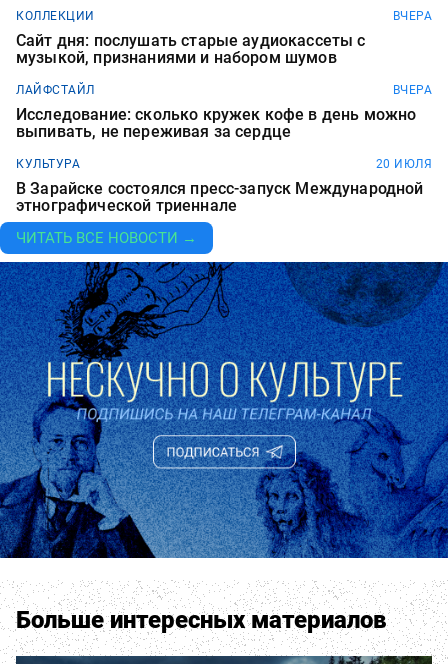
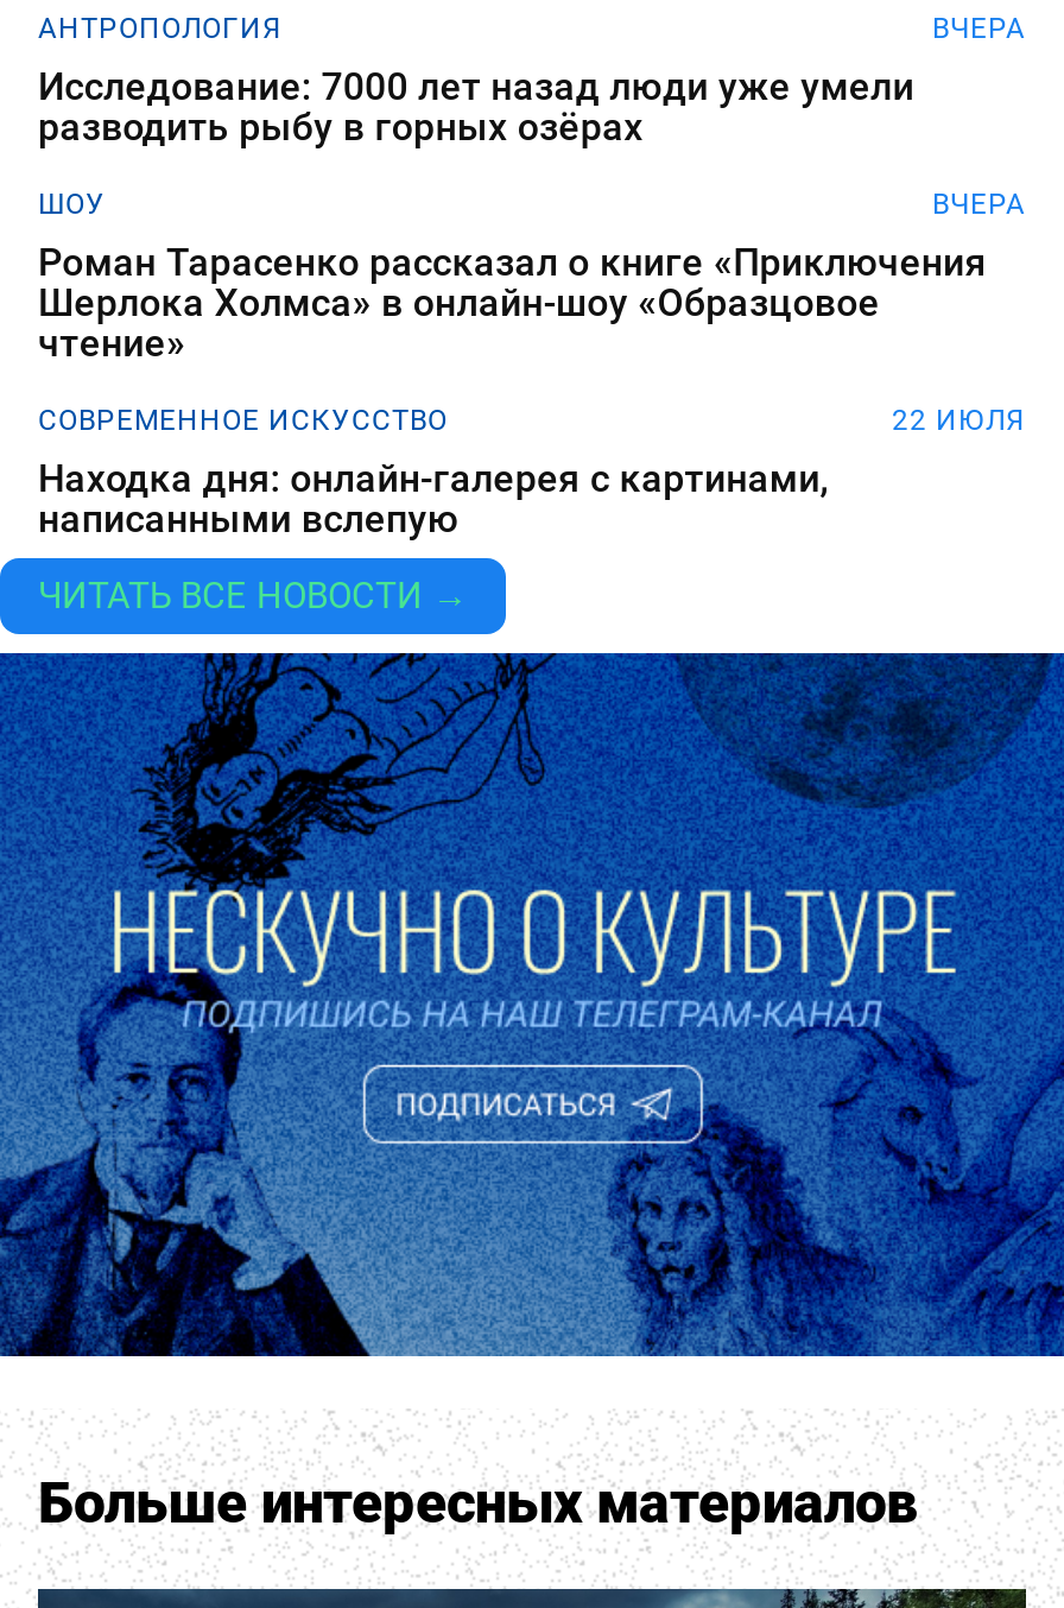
[16,9,94,23] КОЛЛЕКЦИИ -> [38,12,283,45] АНТРОПОЛОГИЯ
[16,31,366,67] Сайт дня: послушать старые аудиокассеты с | музыкой, признаниями и набором шумов -> [38,64,914,149] Исследование: 7000 лет назад люди уже умели | разводить рыбу в горных озёрах
[16,83,94,97] ЛАЙФСТАЙЛ -> [38,187,106,221] ШОУ
[16,105,416,141] Исследование: сколько кружек кофе в день можно | выпивать, не переживая за сердце -> [38,240,987,366] Роман Тарасенко рассказал о книге «Приключения | Шерлока Холмса» в онлайн-шоу «Образцовое | чтение»
[16,157,432,215] КУЛЬТУРА | 20 ИЮЛЯ | В Зарайске состоялся пресс-запуск Международной | этнографической триеннале -> [38,404,1026,541] СОВРЕМЕННОЕ ИСКУССТВО | 22 ИЮЛЯ | Находка дня: онлайн-галерея с картинами, | написанными вслепую

